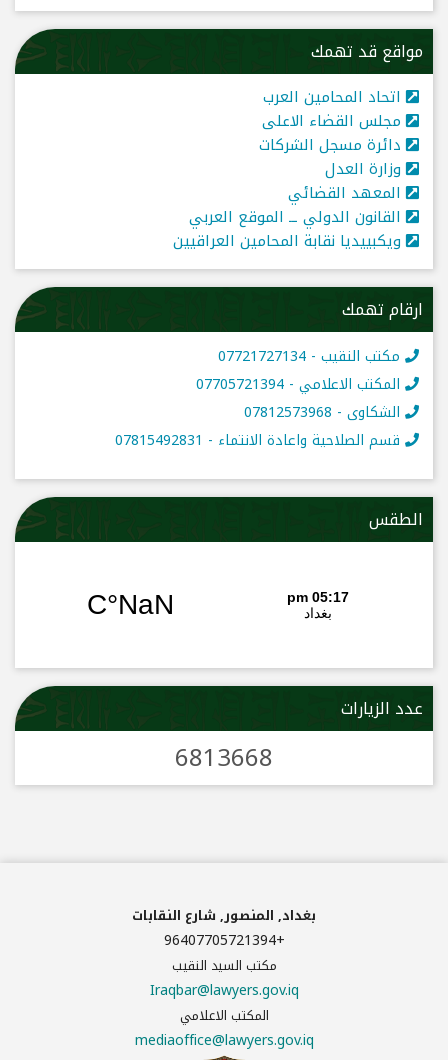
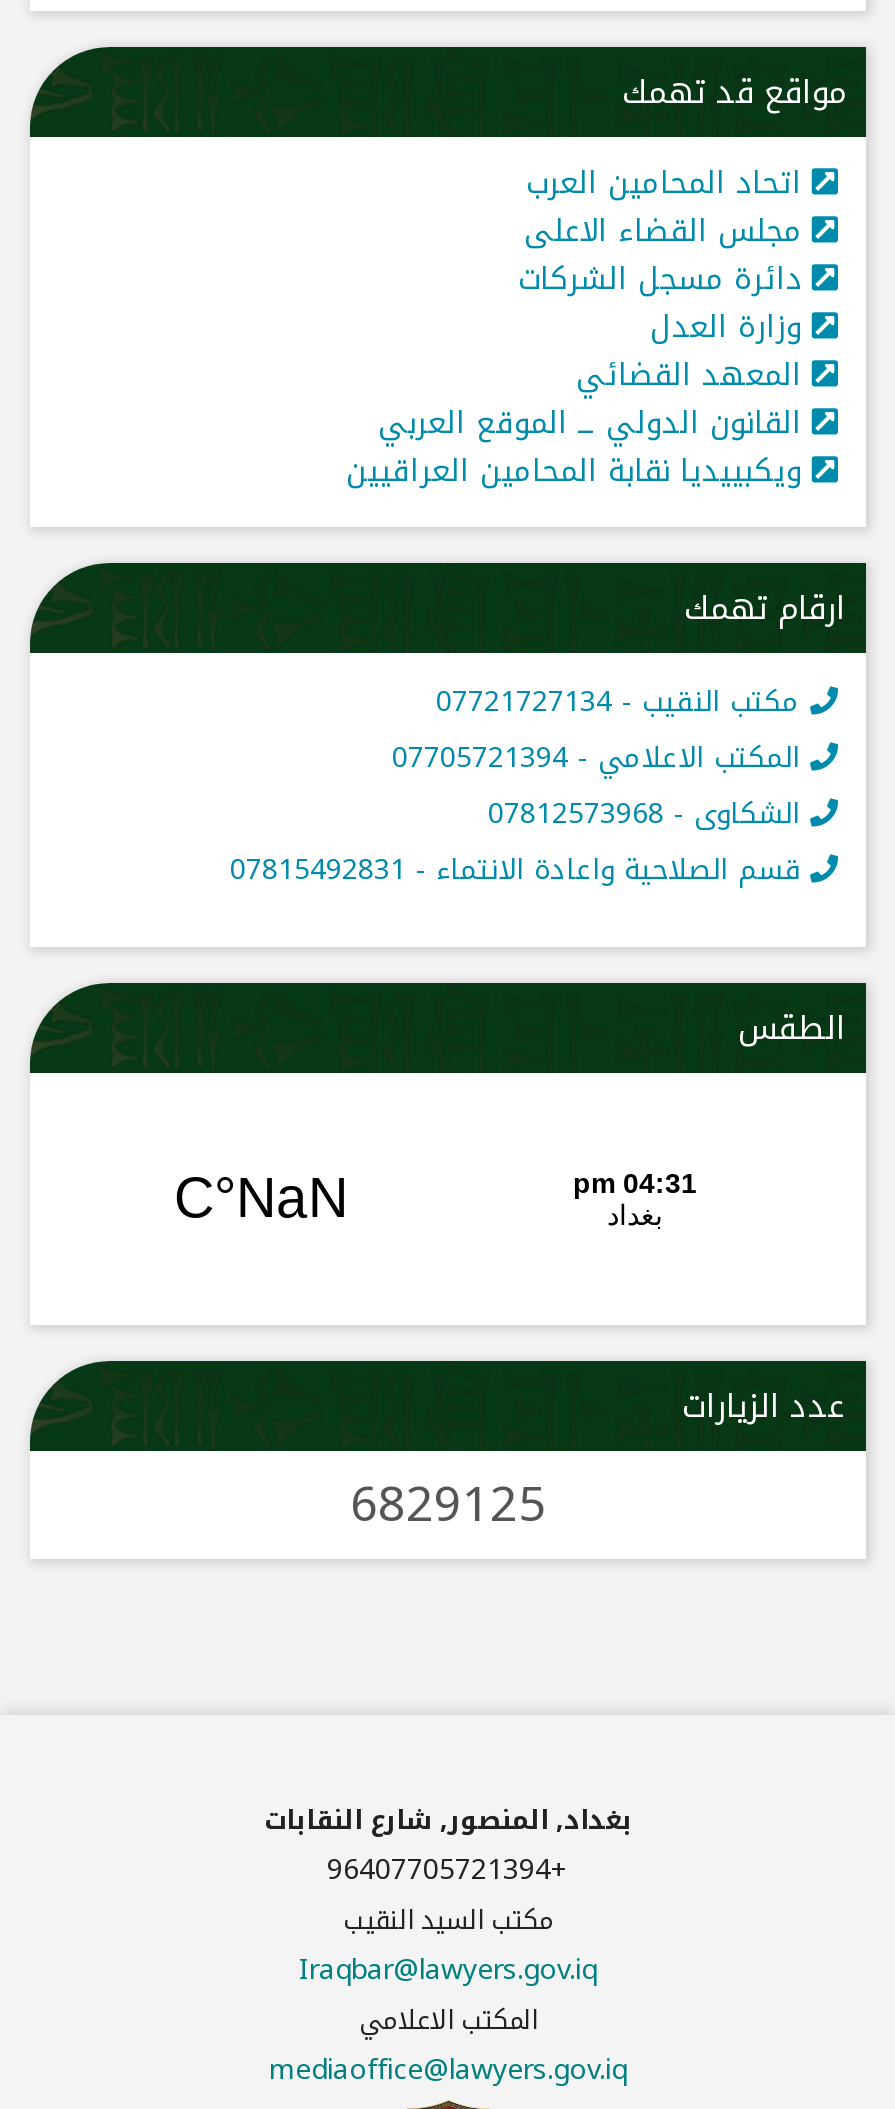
[175,735,273,781] 6813668 -> [350,1459,546,1551] 6829125

